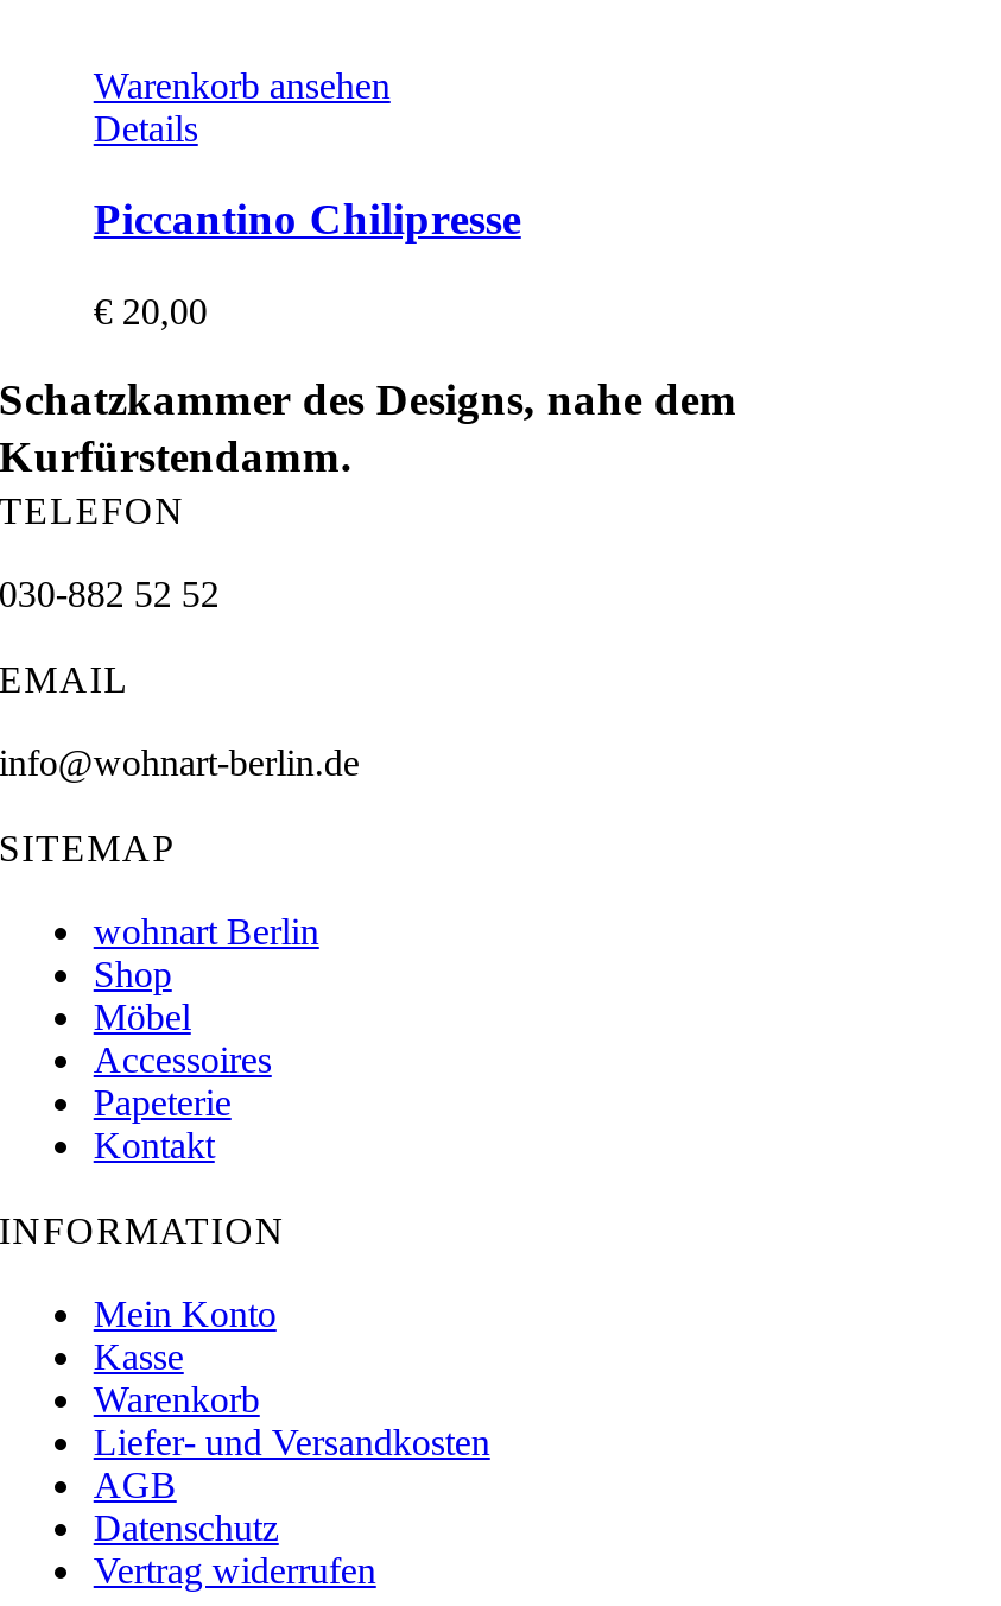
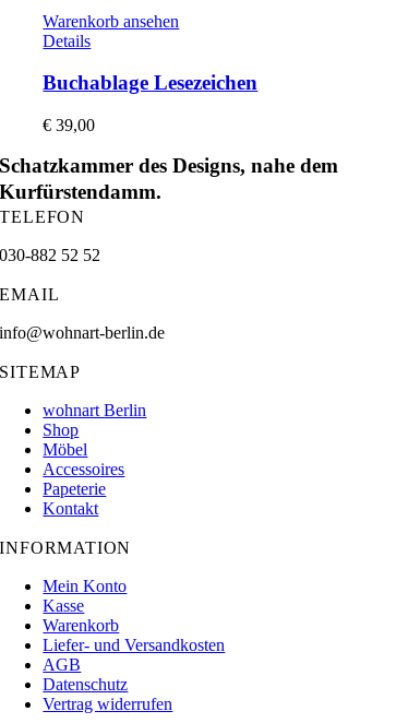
[94,194,521,244] Piccantino Chilipresse -> [43,71,258,94] Buchablage Lesezeichen
[94,291,208,331] €20,00 -> [43,116,95,134] €39,00

